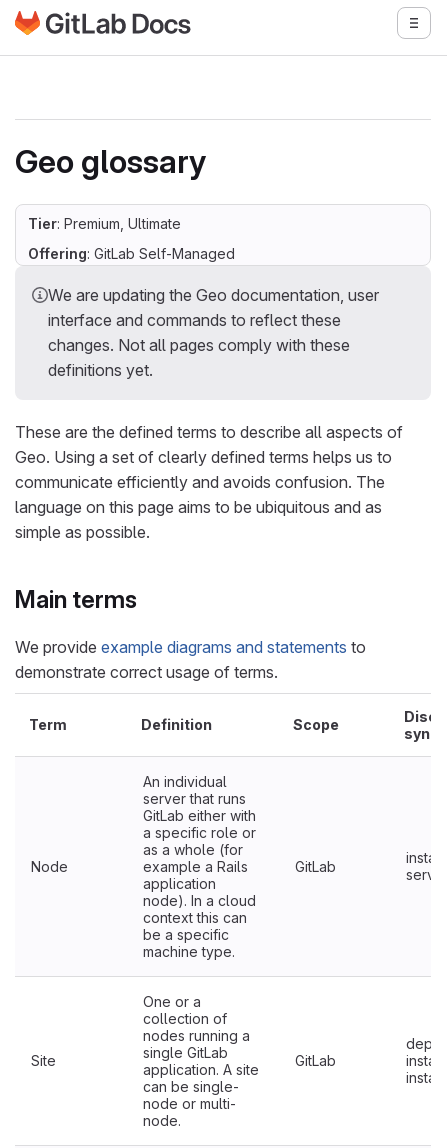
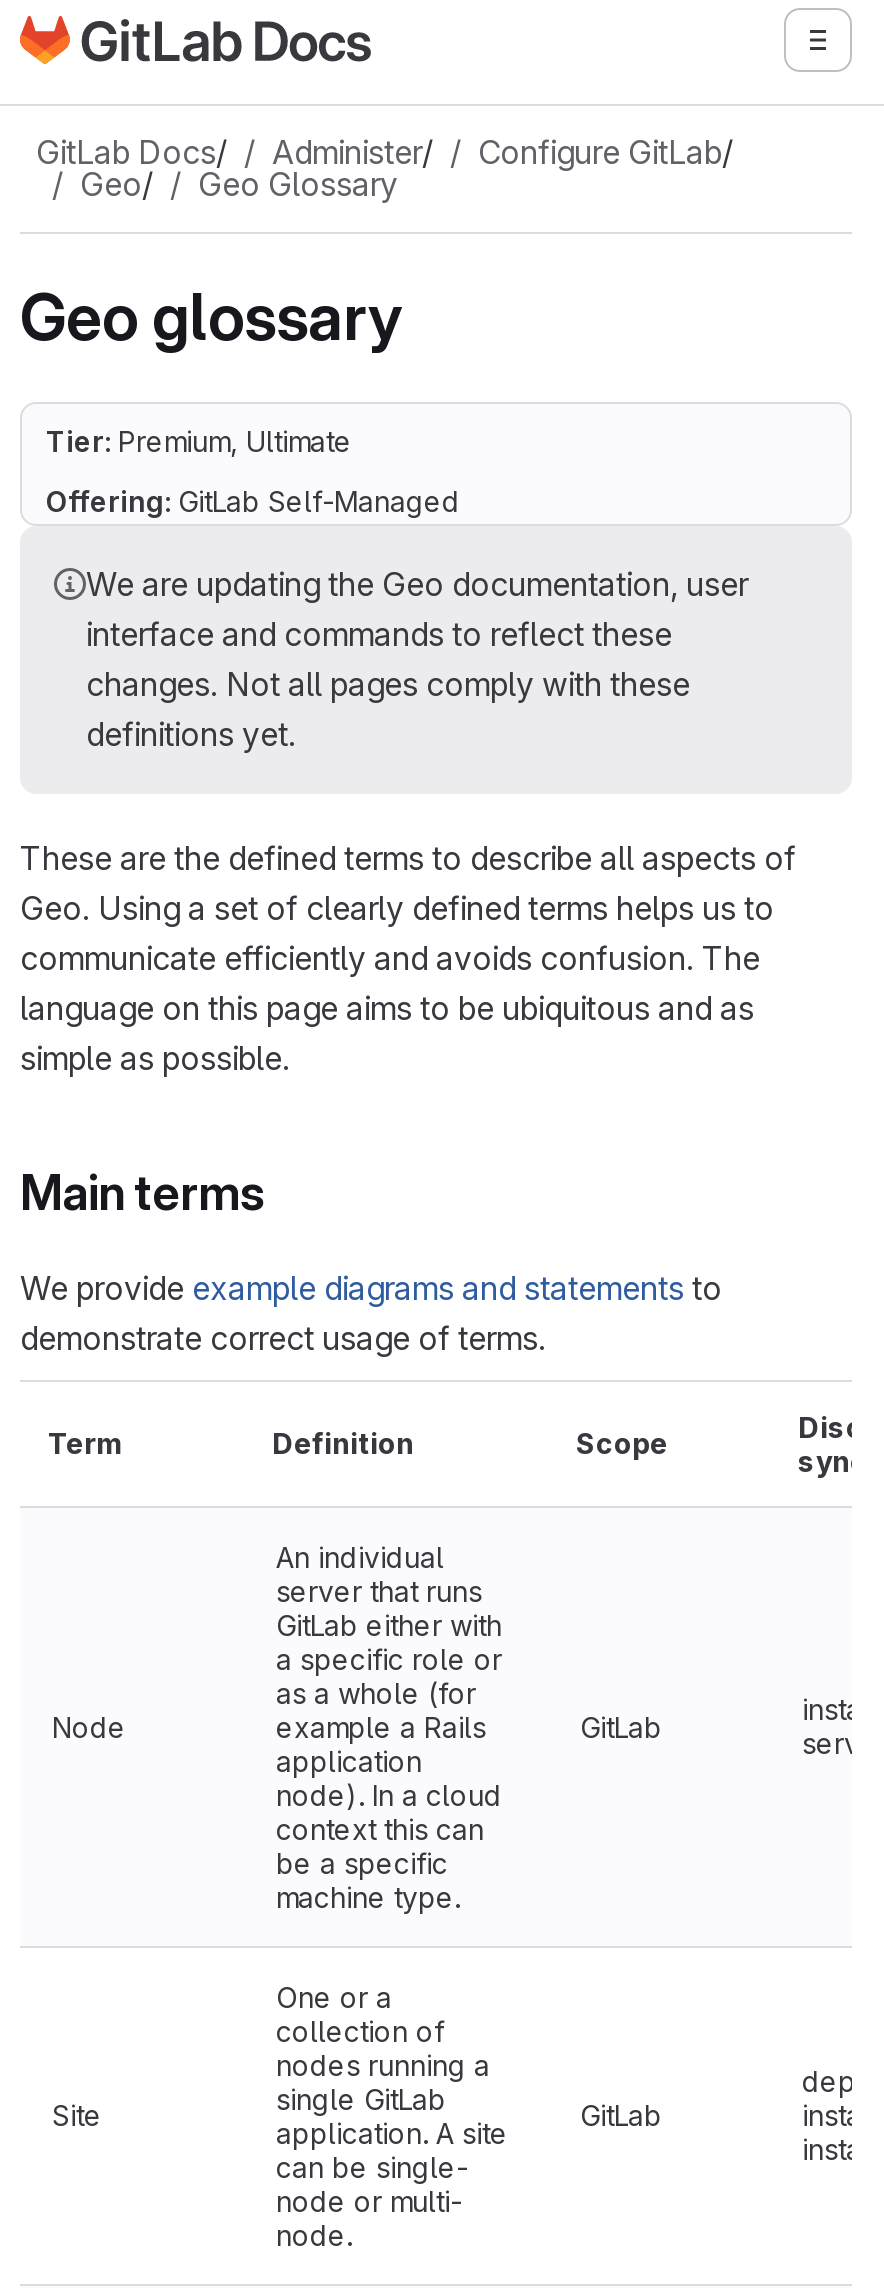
none -> [36,132,734,204] GitLab Docs/ | Administer/ | Configure GitLab/ | Geo/ | Geo Glossary

